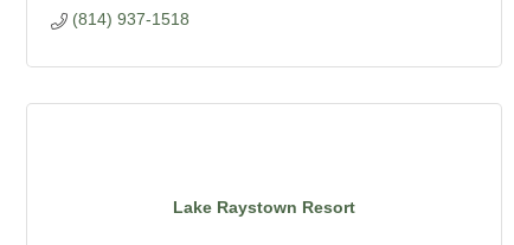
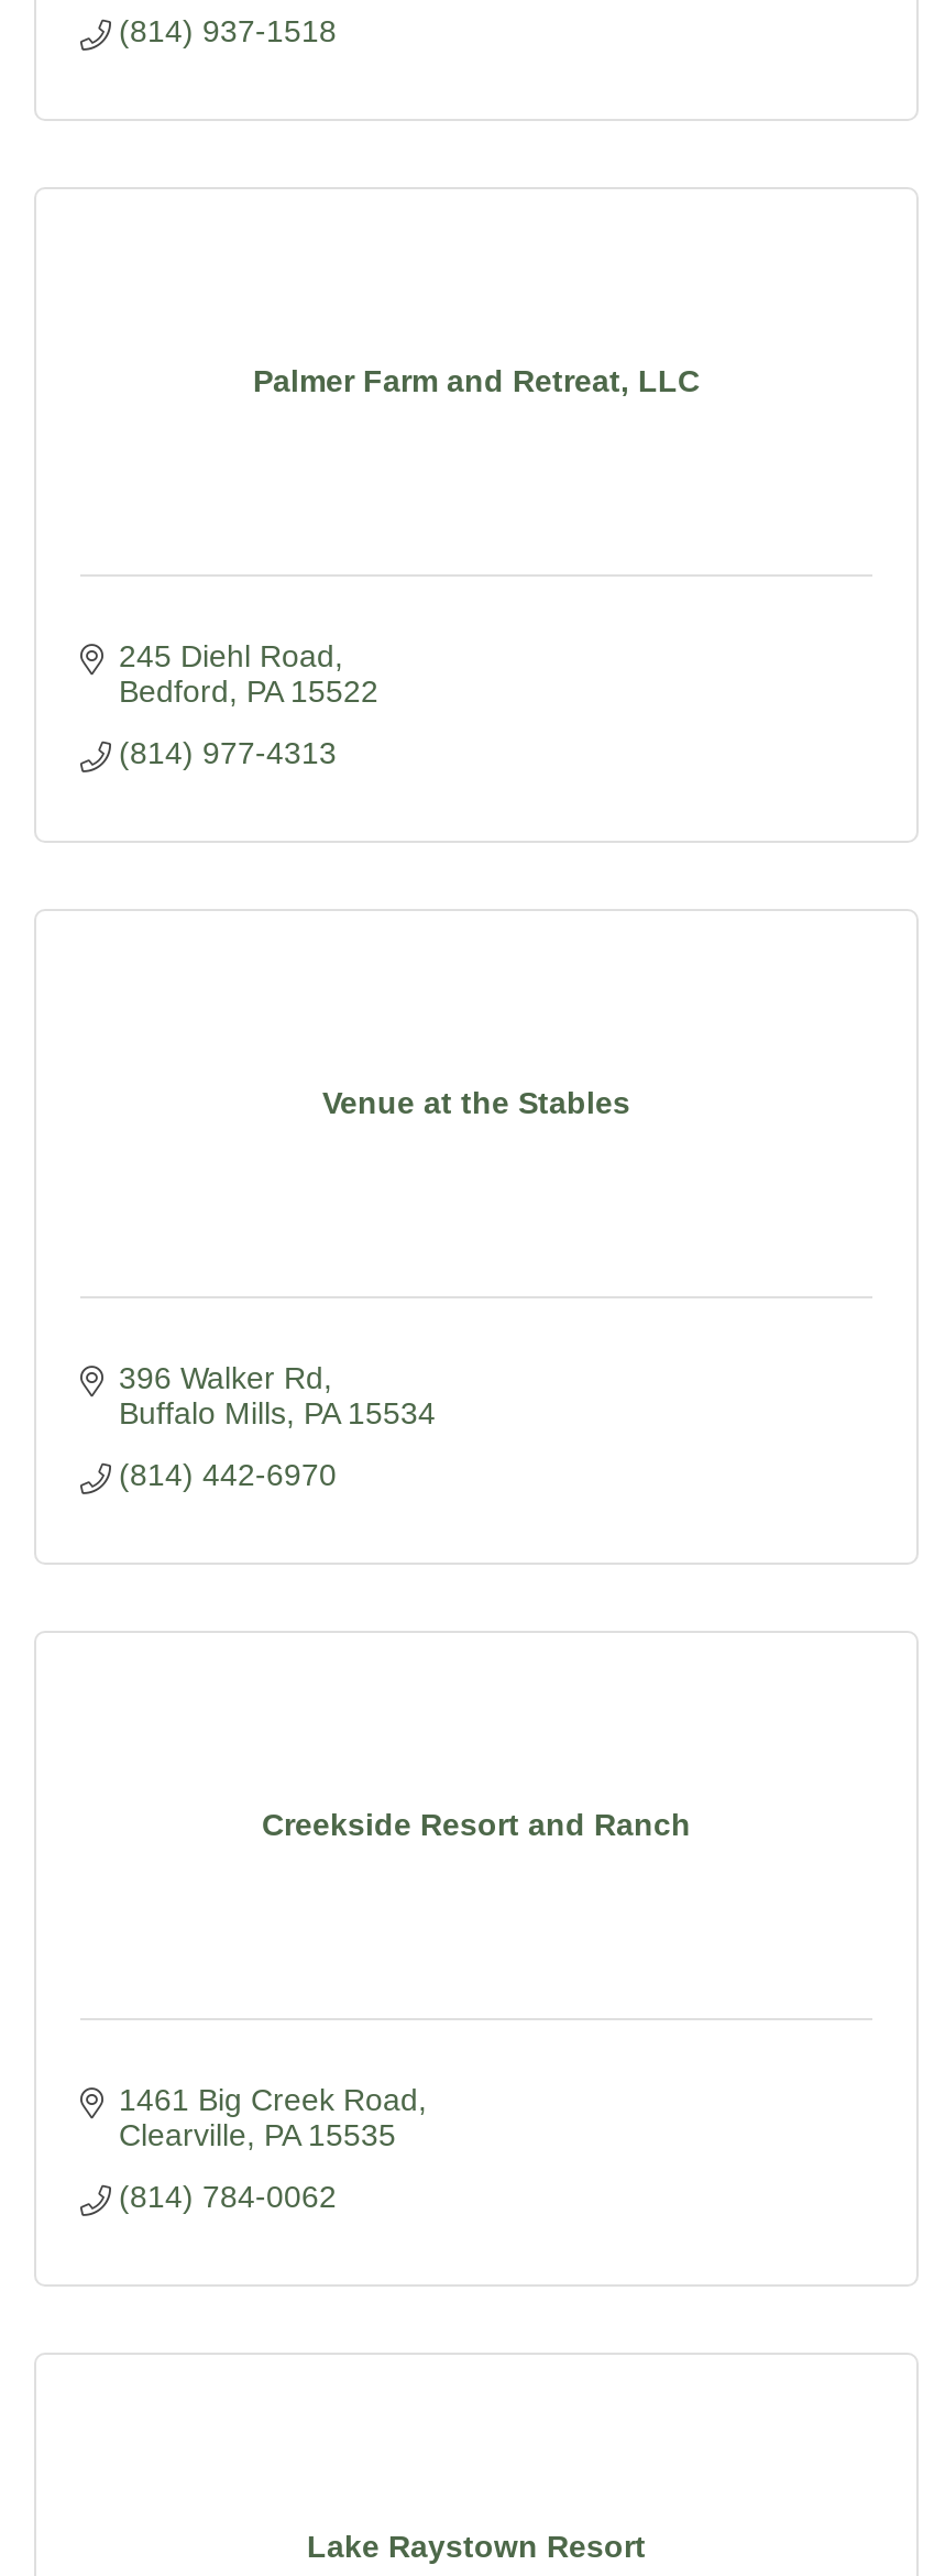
none -> [119,638,378,770] 245 Diehl Road | Bedford PA 15522 | (814) 977-4313
none -> [119,1360,436,1492] 396 Walker Rd | Buffalo Mills PA 15534 | (814) 442-6970
none -> [119,2081,418,2214] 1461 Big Creek Road | Clearville PA 15535 | (814) 784-0062
none -> [253,364,700,399] Palmer Farm and Retreat, LLC
none -> [262,1807,691,1843] Creekside Resort and Ranch
none -> [322,1086,630,1121] Venue at the Stables

